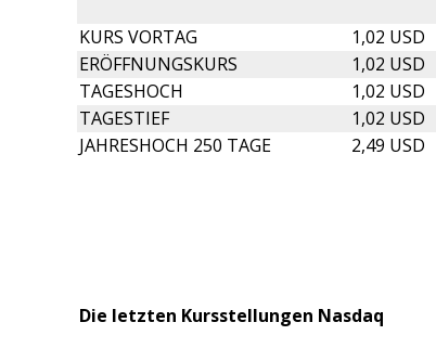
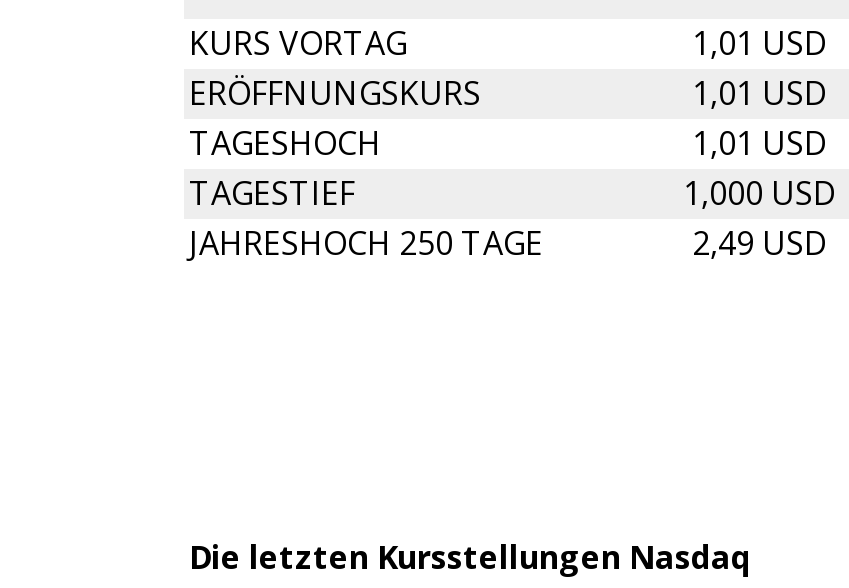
[351,25,425,49] 1,02 USD -> [692,21,828,65] 1,01 USD
[351,52,425,76] 1,02 USD -> [692,71,828,115] 1,01 USD
[351,79,425,103] 1,02 USD -> [692,121,828,165] 1,01 USD
[351,106,425,130] 1,02 USD -> [683,171,837,215] 1,000 USD

